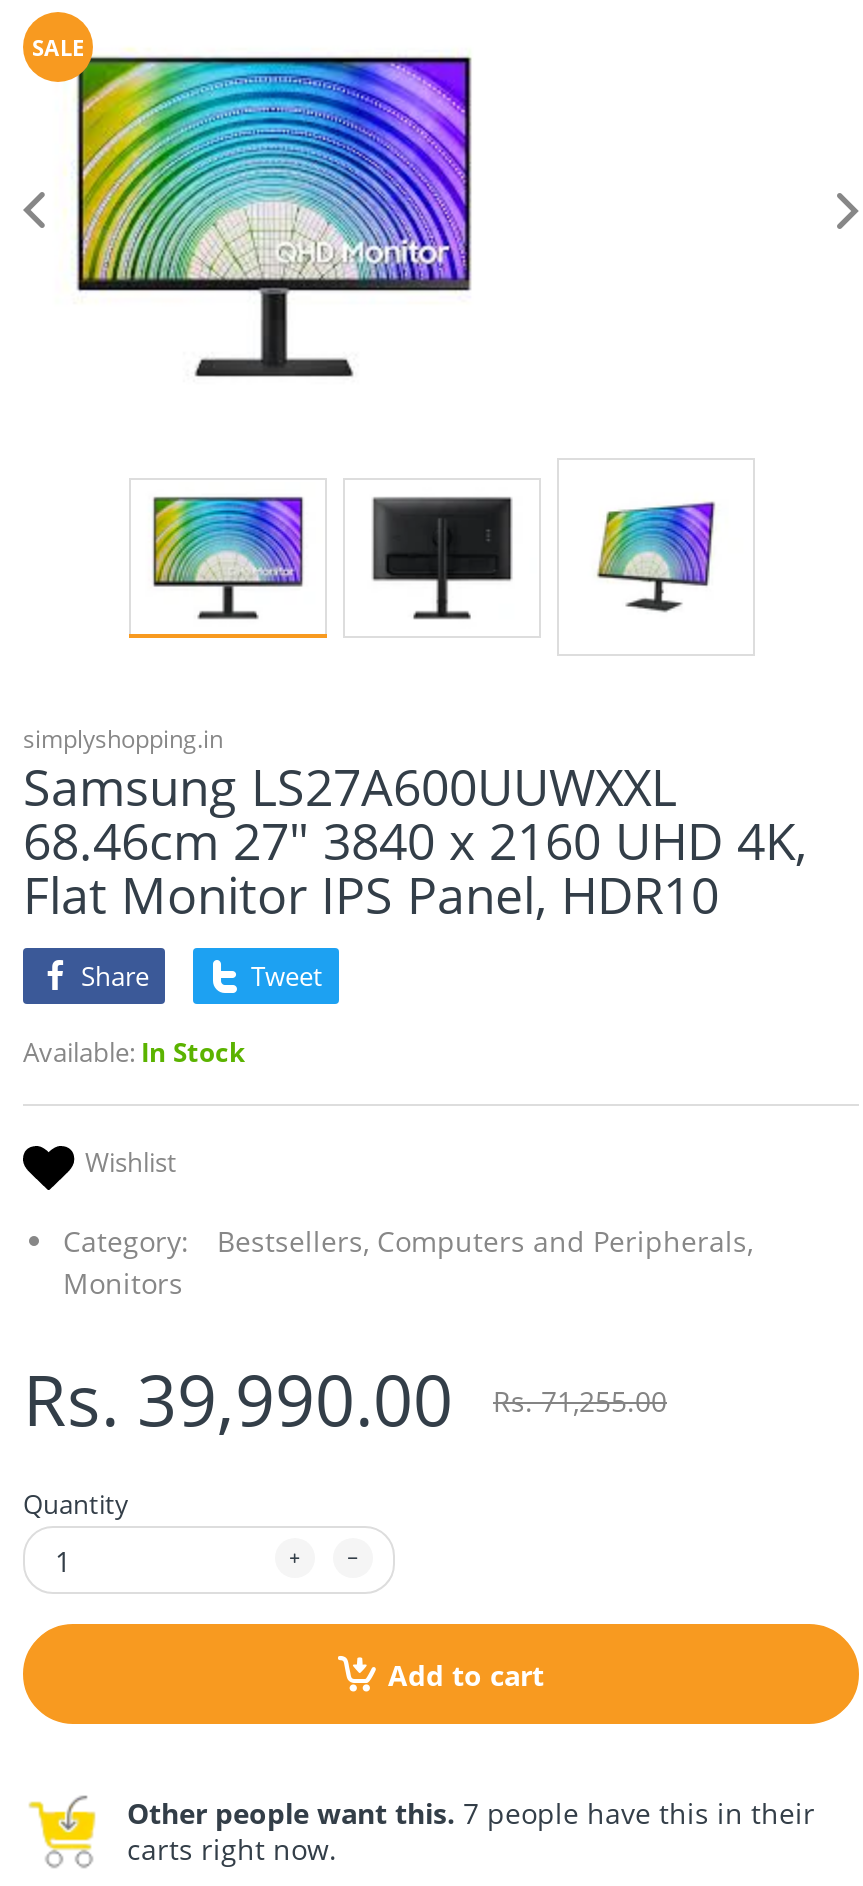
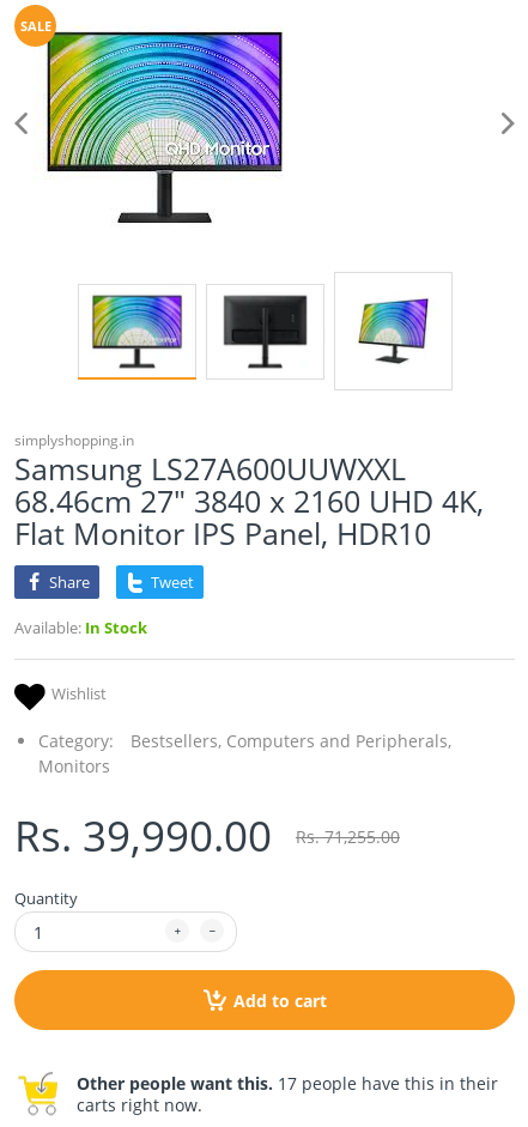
[127,1794,815,1832] Other people want this. 7 people have this in their -> [77,1072,498,1095] Other people want this. 17 people have this in their

